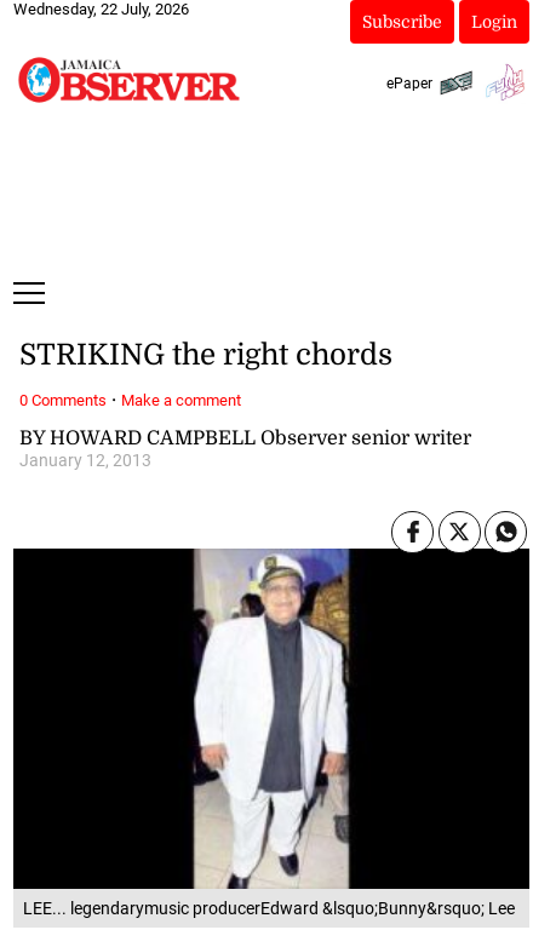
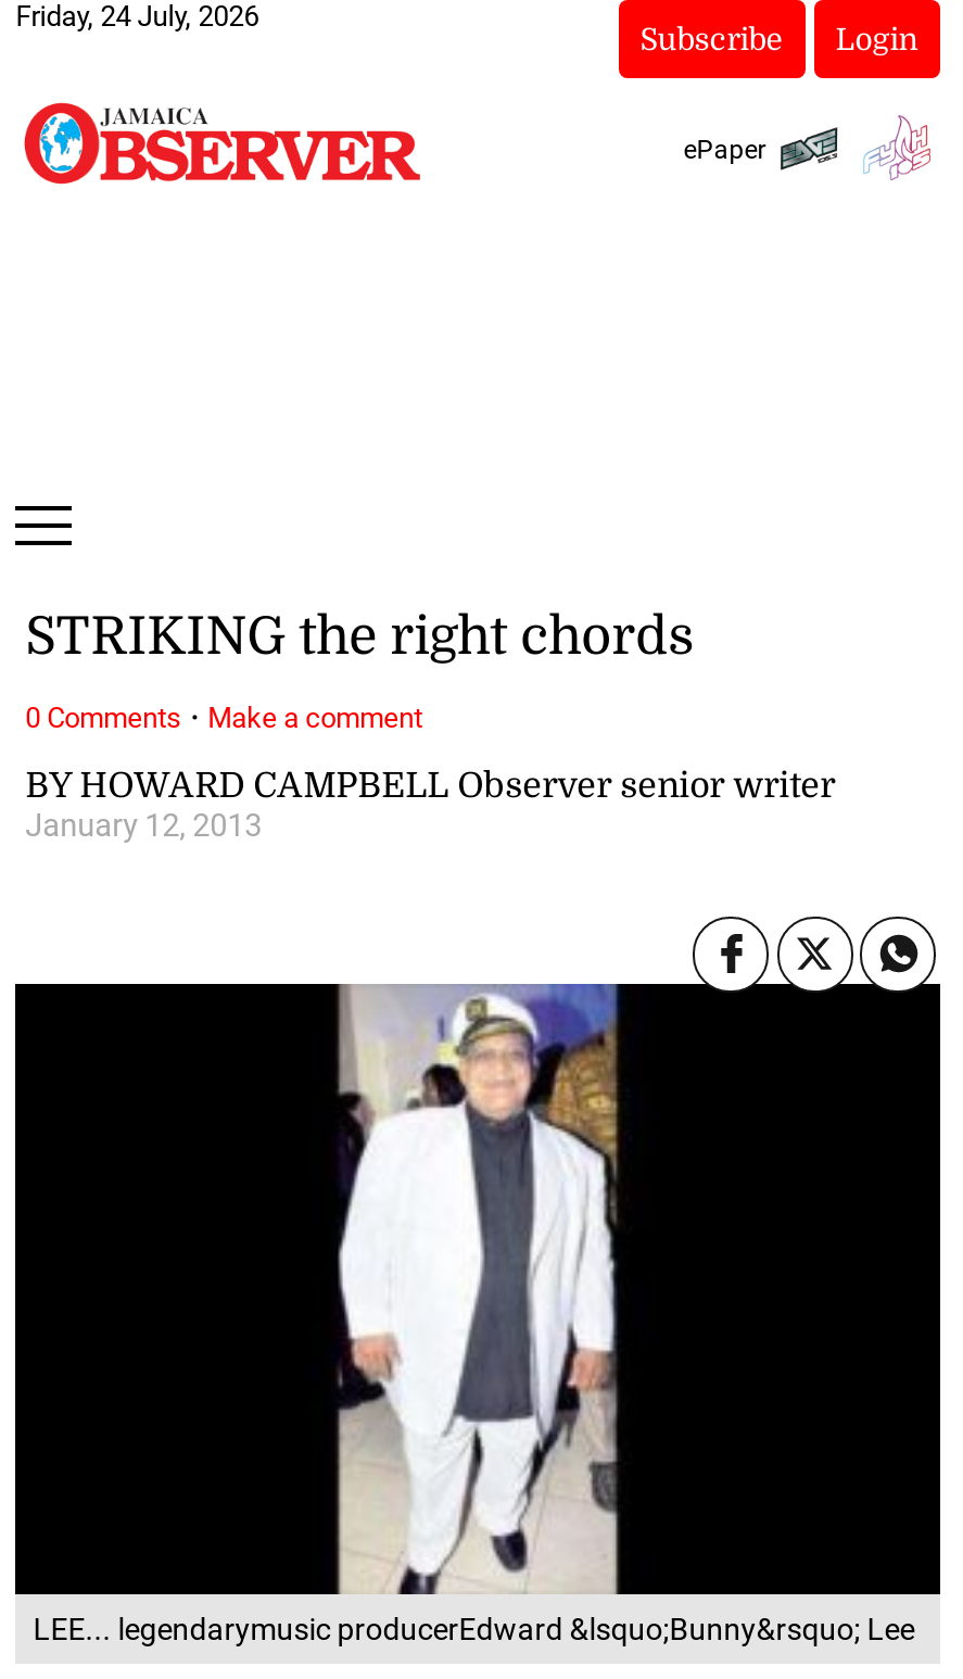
[14,0,189,18] Wednesday, 22 July, 2026 -> [16,0,259,33] Friday, 24 July, 2026

